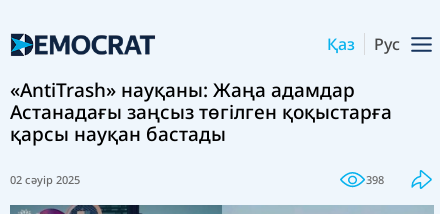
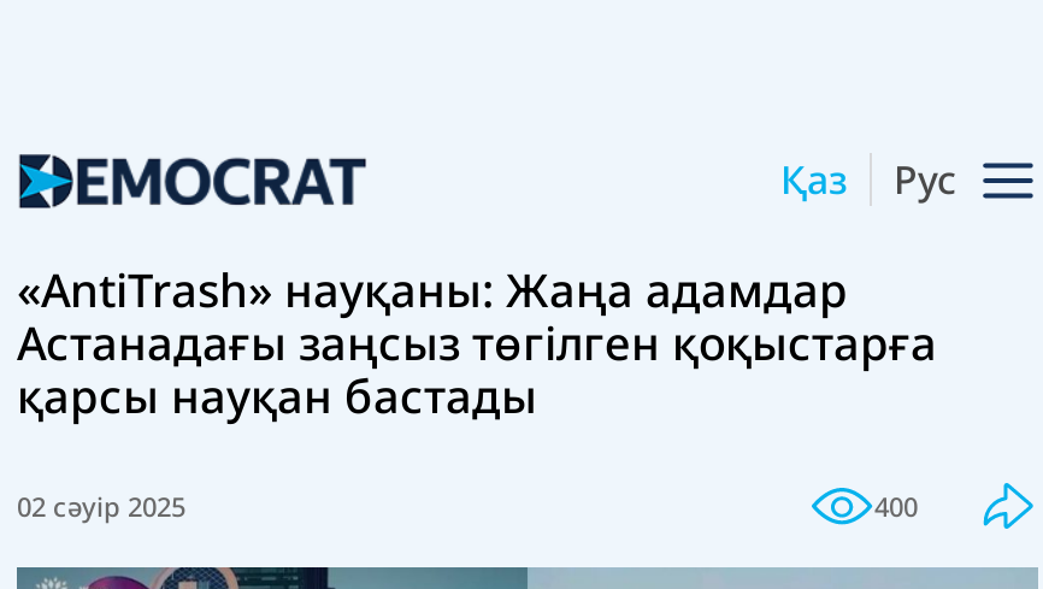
[366,172,384,187] 398 -> [874,487,918,523] 400

